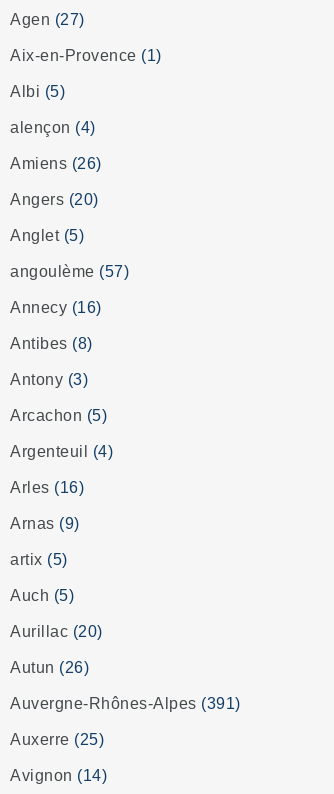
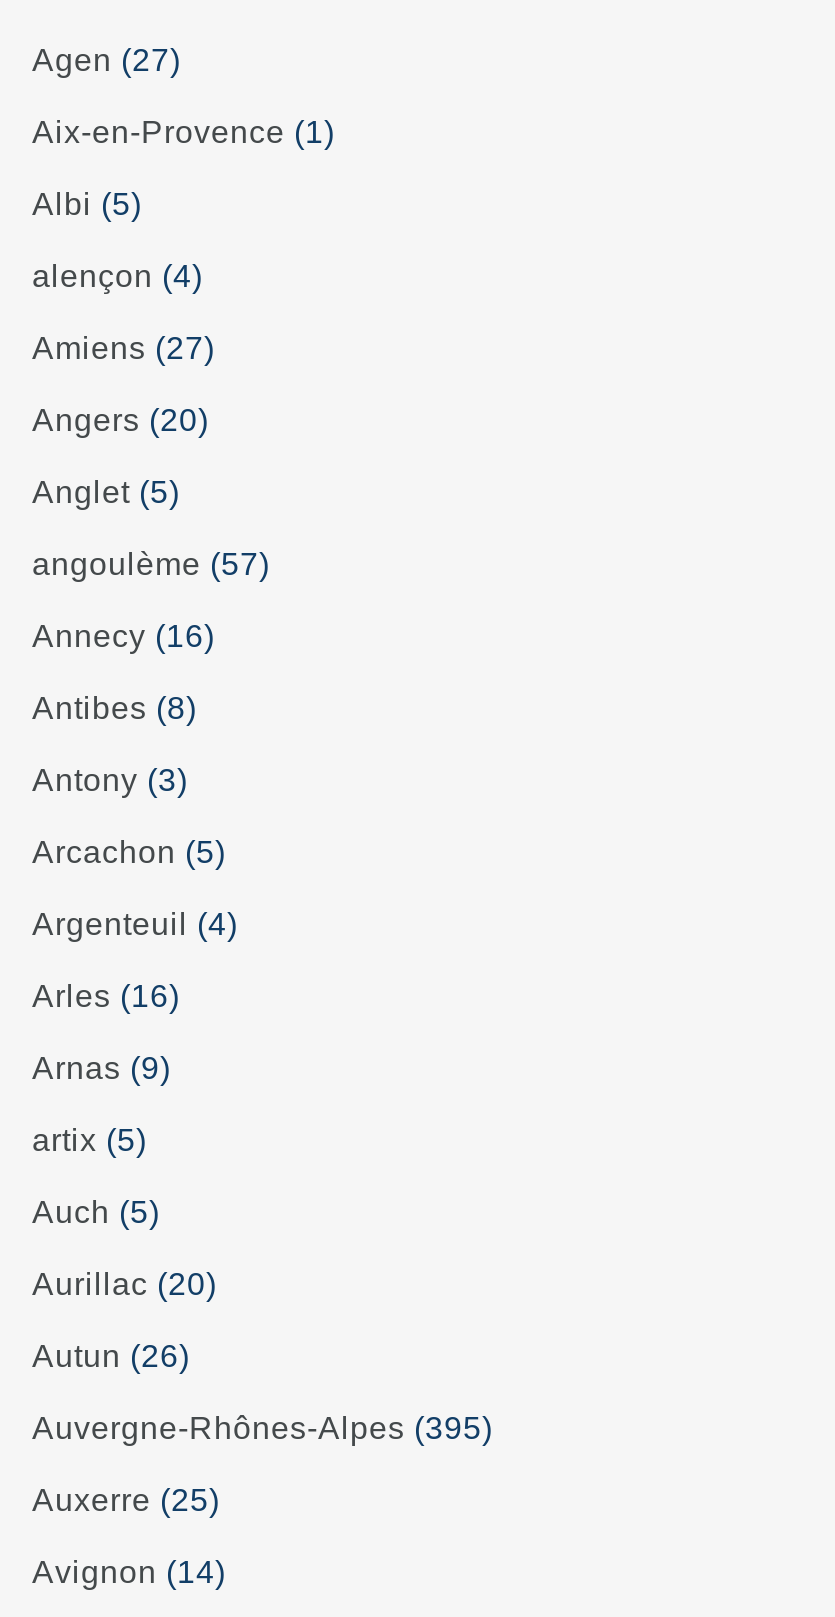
[10,155,101,172] Amiens (26) -> [32,331,215,365] Amiens (27)
[10,695,240,712] Auvergne-Rhônes-Alpes (391) -> [32,1411,493,1445] Auvergne-Rhônes-Alpes (395)

